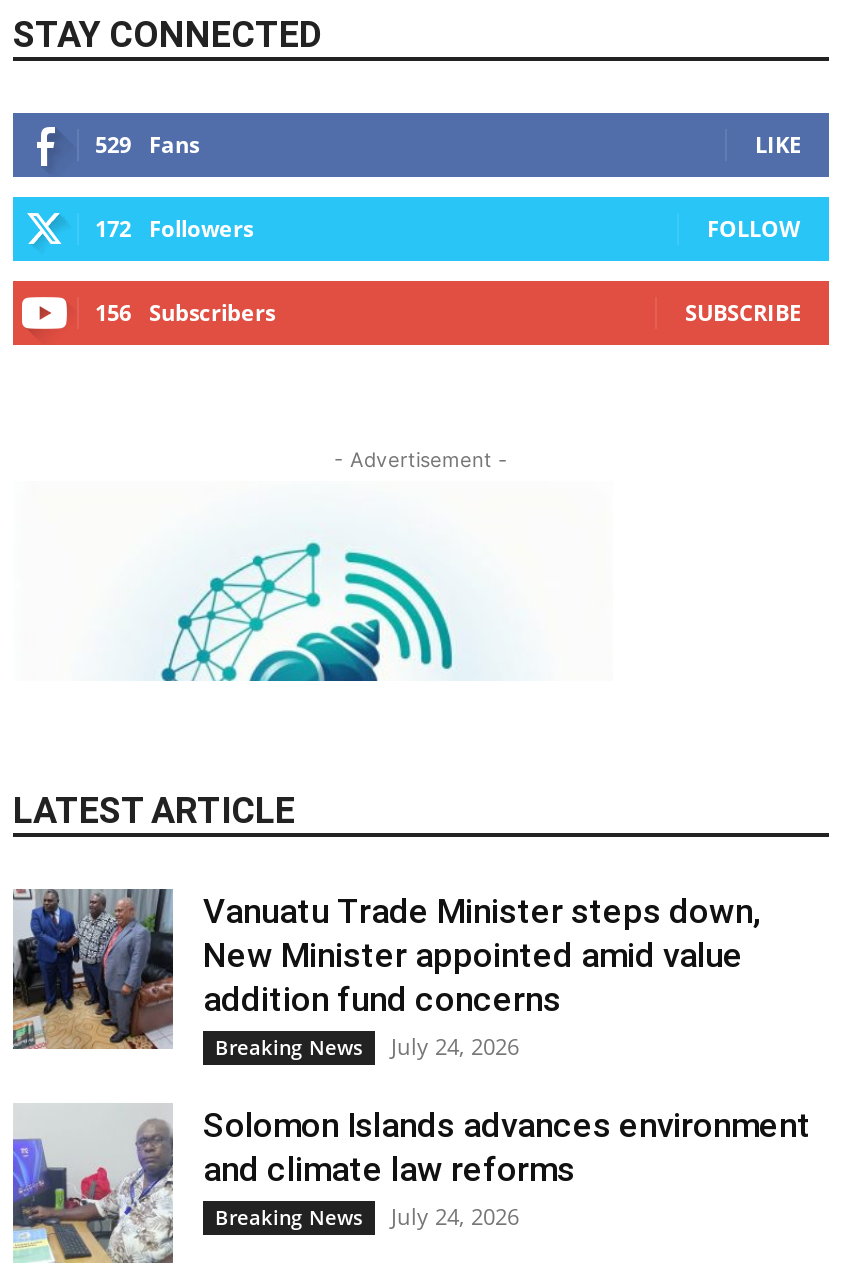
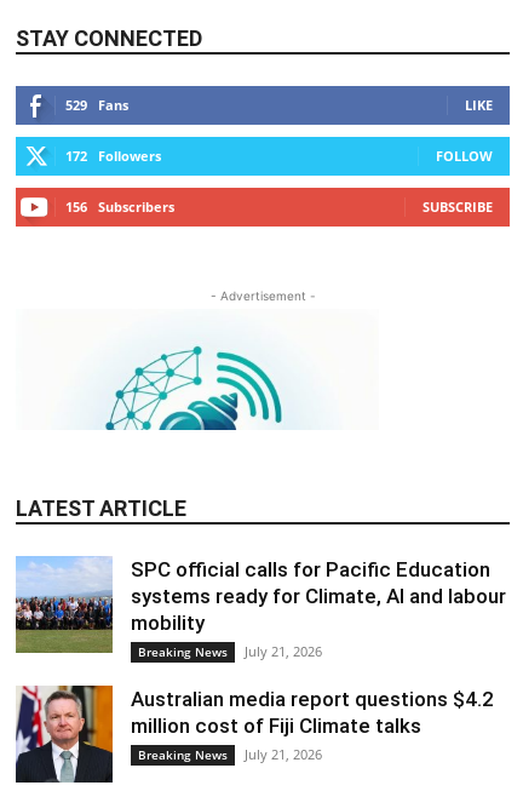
[11,888,761,1050] [image] | Vanuatu Trade Minister steps down, | New Minister appointed amid value | addition fund concerns -> [16,556,506,654] [image] | SPC official calls for Pacific Education | systems ready for Climate, AI and labour | mobility
[215,1031,519,1061] Breaking News July 24, 2026 -> [138,642,322,661] Breaking News July 21, 2026
[11,1102,811,1264] [image] | Solomon Islands advances environment | and climate law reforms -> [15,684,494,784] [image] | Australian media report questions $4.2 | million cost of Fiji Climate talks
[215,1201,519,1231] Breaking News July 24, 2026 -> [138,745,322,764] Breaking News July 21, 2026

